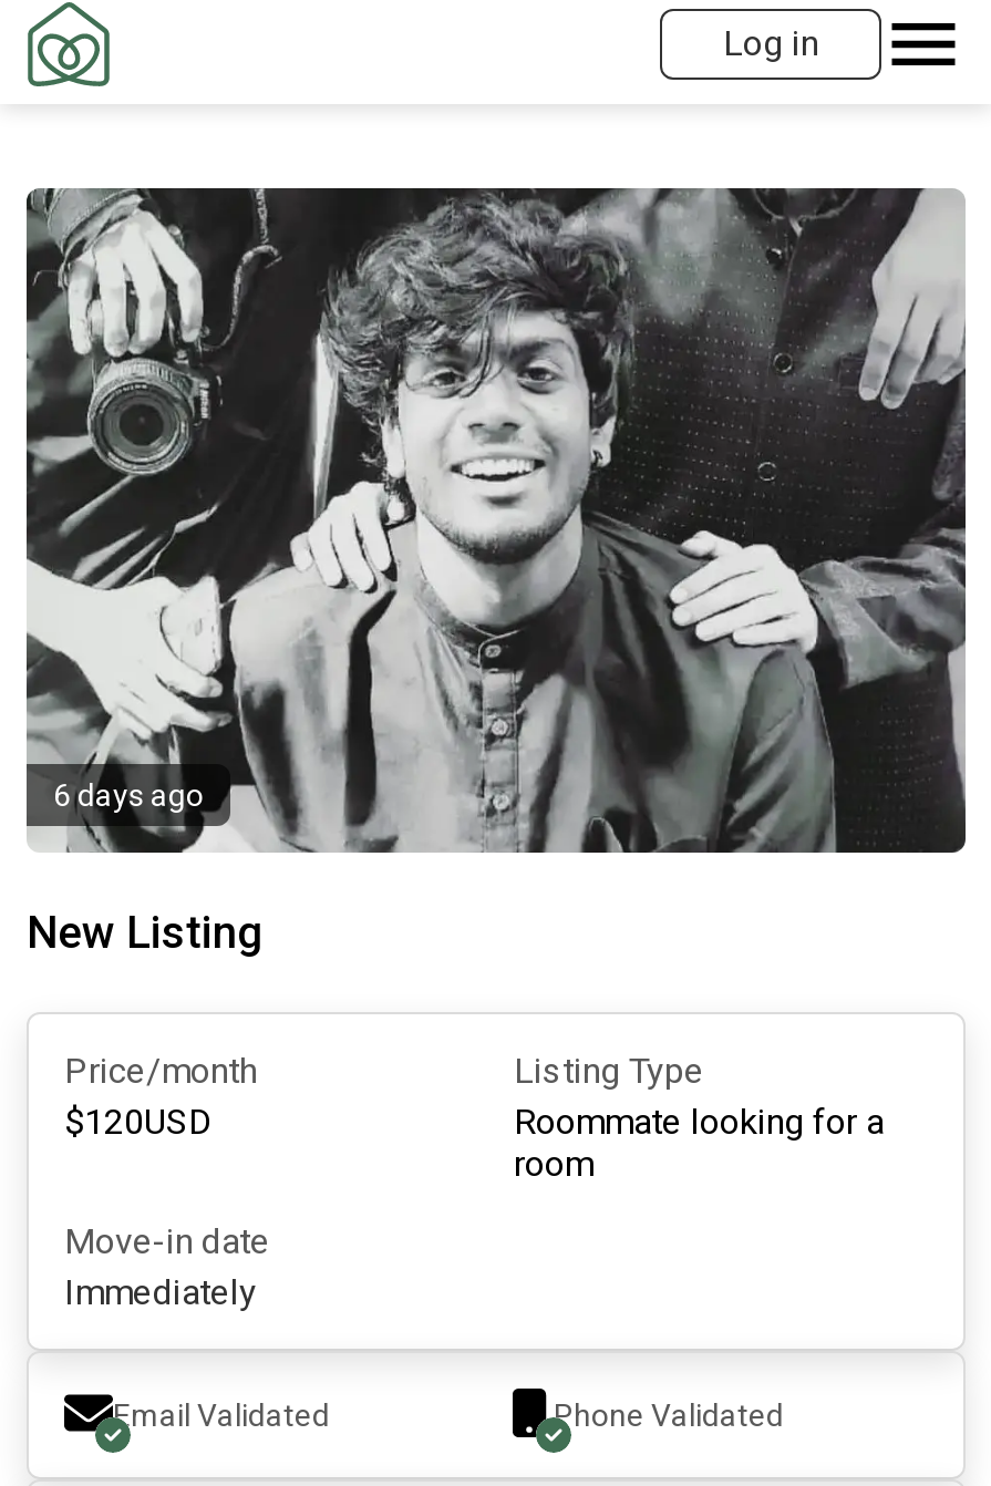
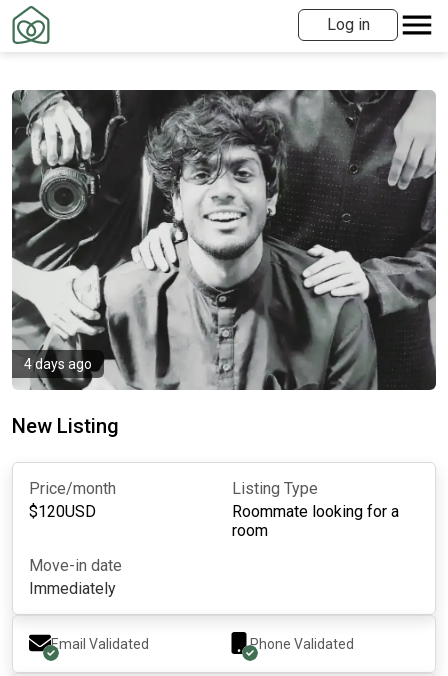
[53,777,204,813] 6 days ago -> [24,356,92,372] 4 days ago

